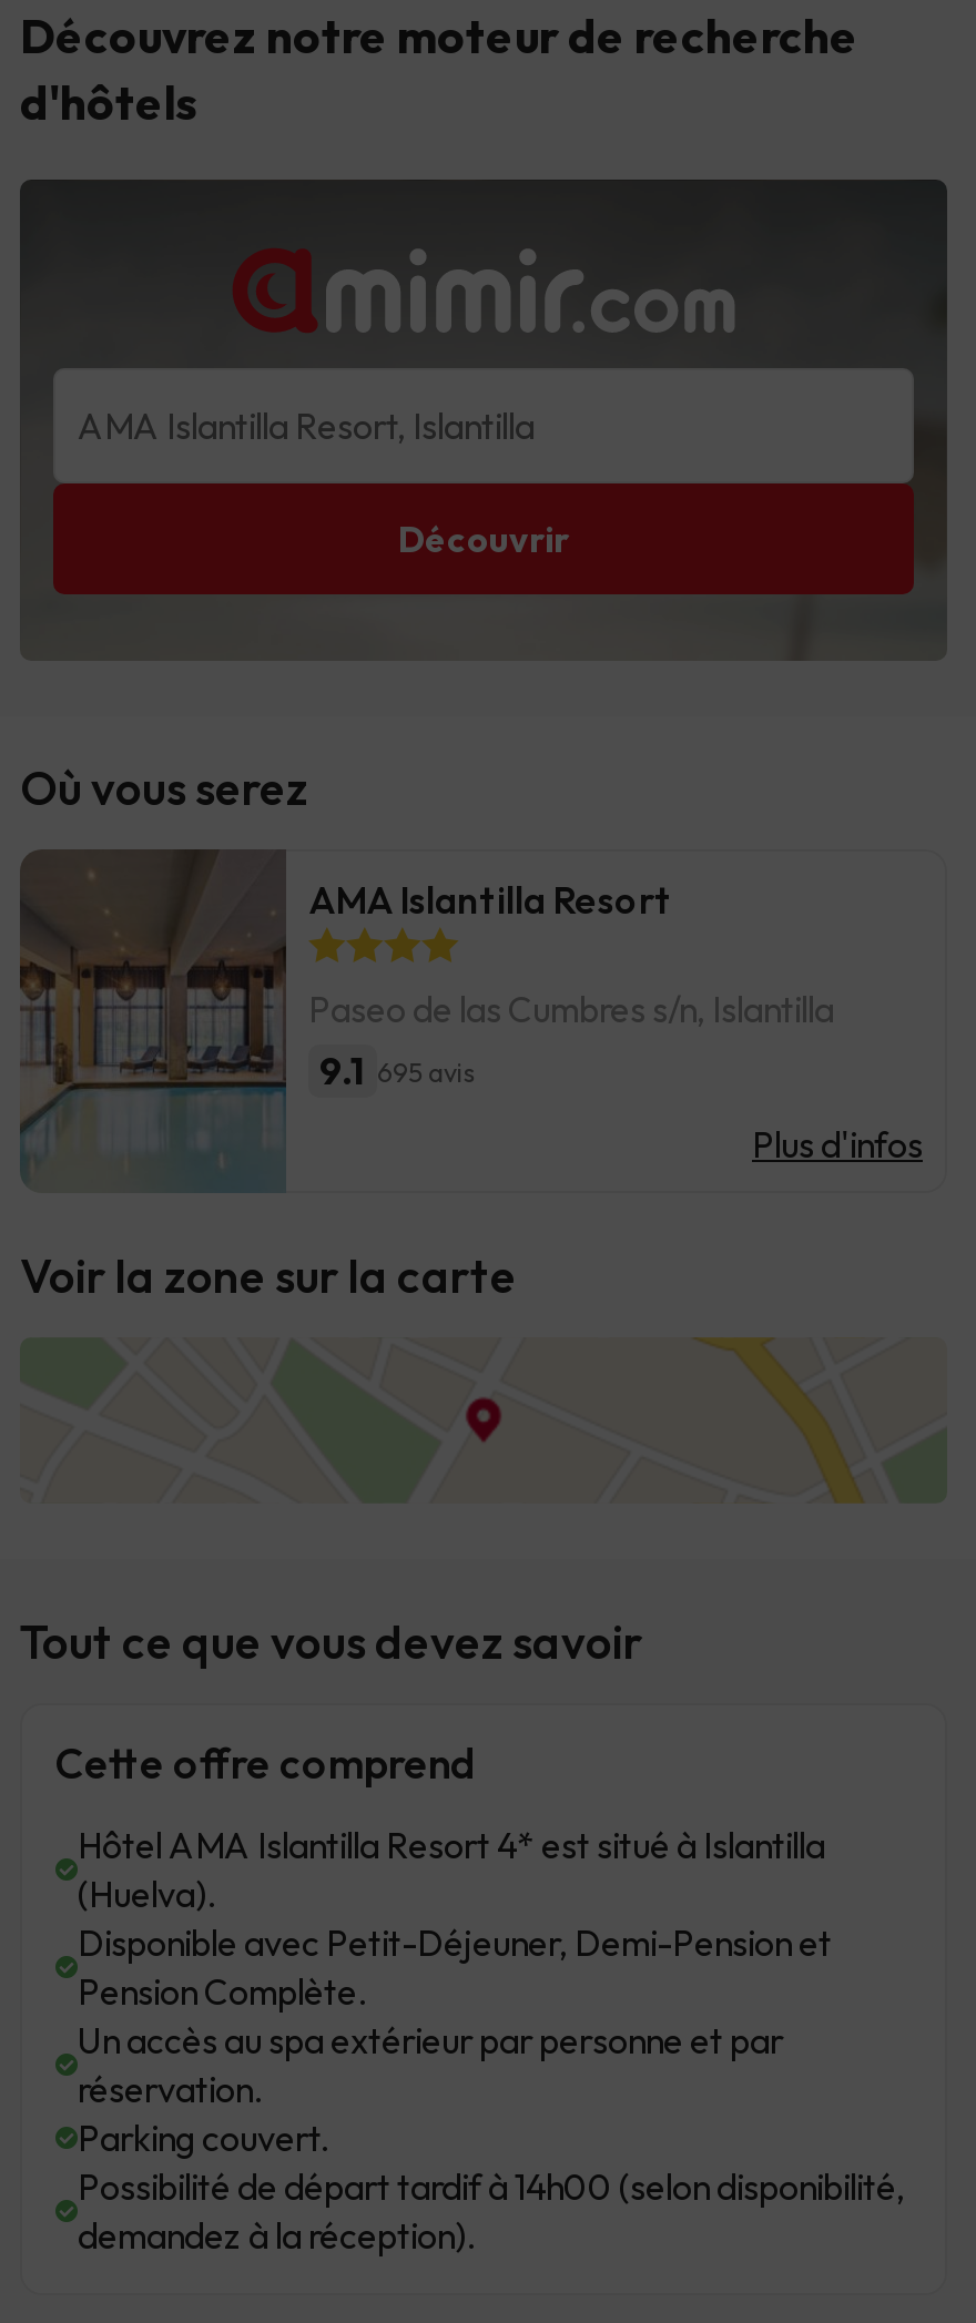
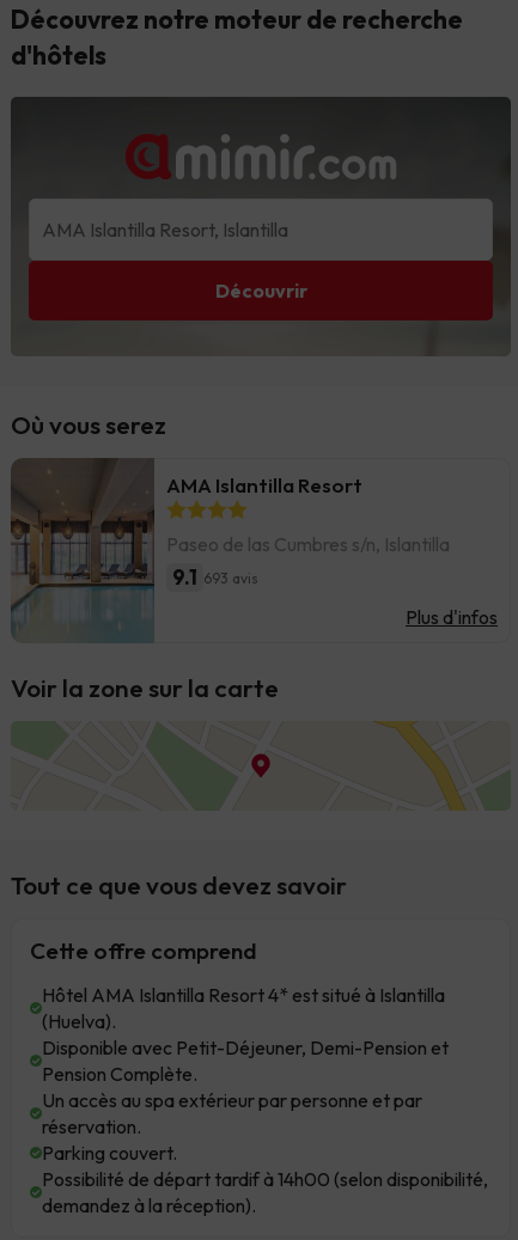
[319,1047,477,1093] 9.1 695 avis -> [172,564,258,590] 9.1 693 avis

